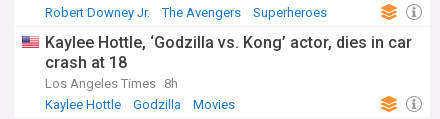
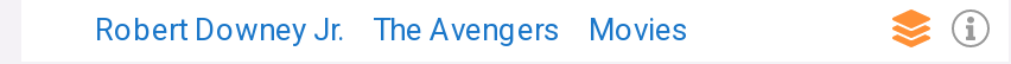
[45,5,412,112] Superheroes | Kaylee Hottle, ‘Godzilla vs. Kong’ actor, dies in car | crash at 18 | Los Angeles Times 8h | Kaylee Hottle | Godzilla -> none

